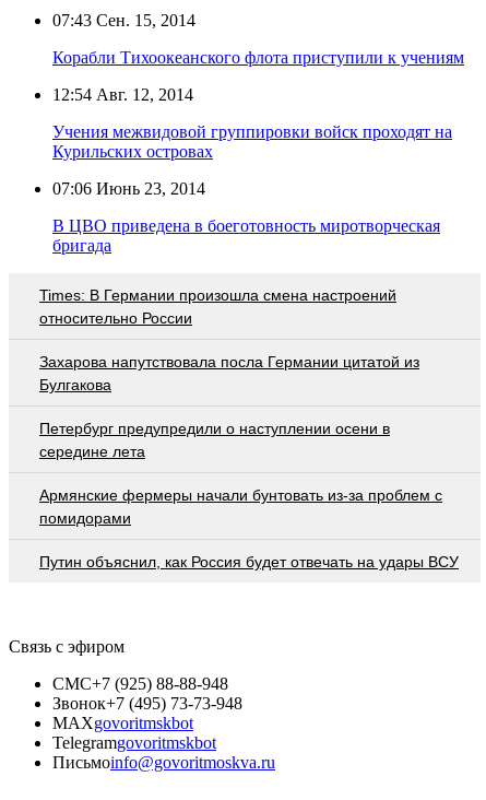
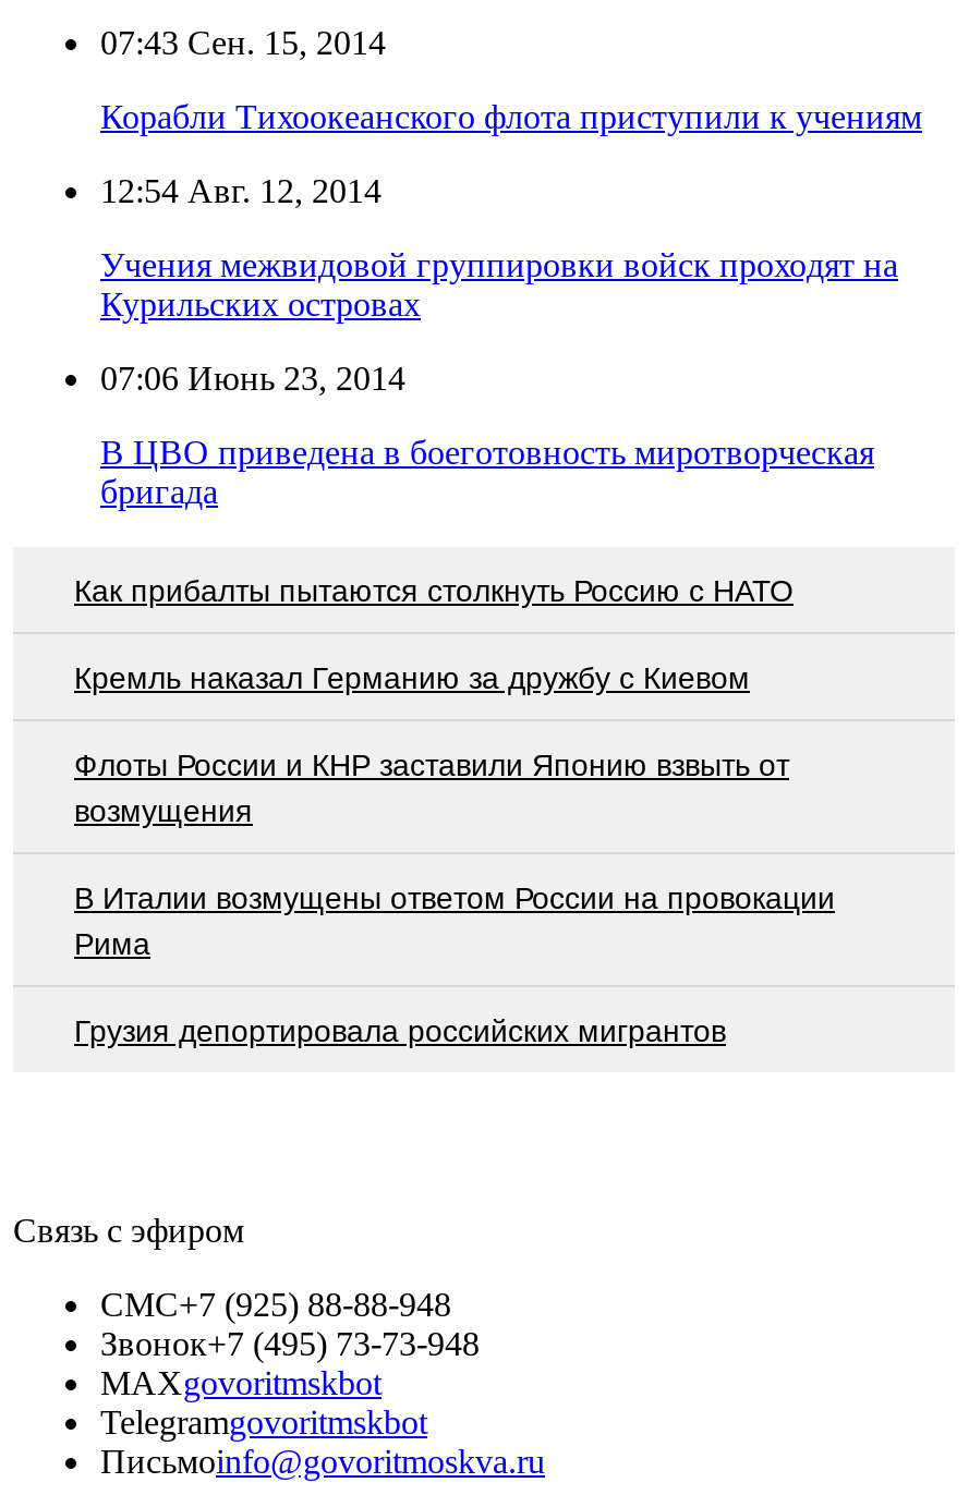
[39,286,396,326] Times: В Германии произошла смена настроений | относительно России -> [74,572,794,607] Как прибалты пытаются столкнуть Россию с НАТО
[39,353,419,393] Захарова напутствовала посла Германии цитатой из | Булгакова -> [74,659,750,694] Кремль наказал Германию за дружбу с Киевом
[39,419,390,460] Петербург предупредили о наступлении осени в | середине лета -> [74,747,789,827] Флоты России и КНР заставили Японию взвыть от | возмущения
[39,486,442,526] Армянские фермеры начали бунтовать из-за проблем с | помидорами -> [74,880,835,960] В Италии возмущены ответом России на провокации | Рима
[39,553,459,570] Путин объяснил, как Россия будет отвечать на удары ВСУ -> [74,1013,726,1047] Грузия депортировала российских мигрантов

